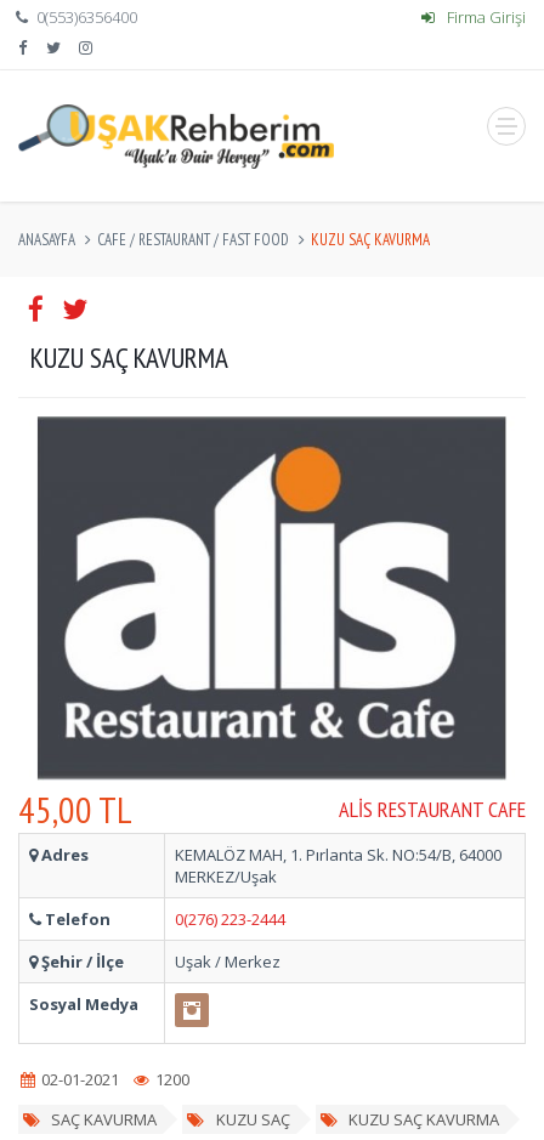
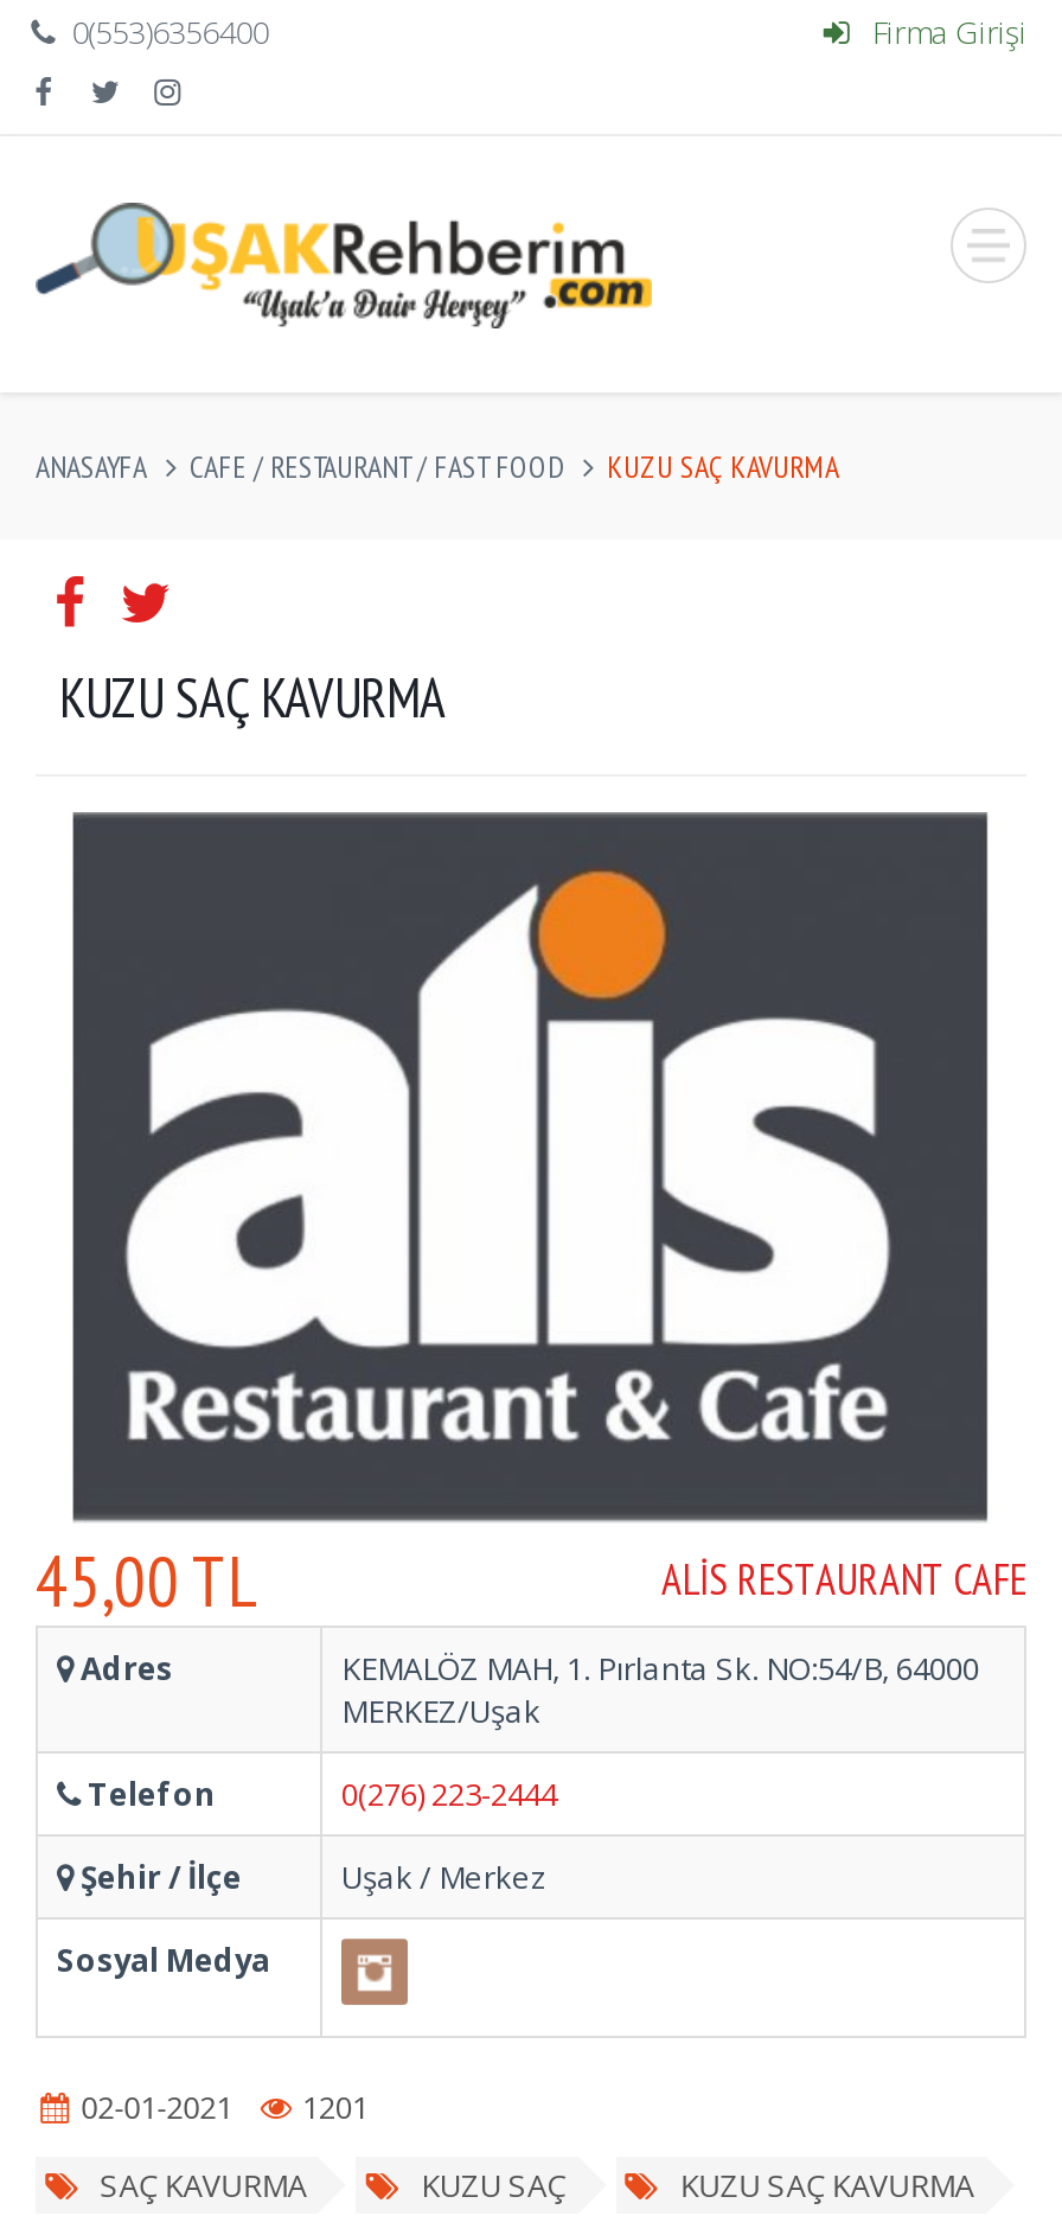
[38,1068,189,1090] 02-01-2021 1200 -> [74,2085,369,2128] 02-01-2021 1201

